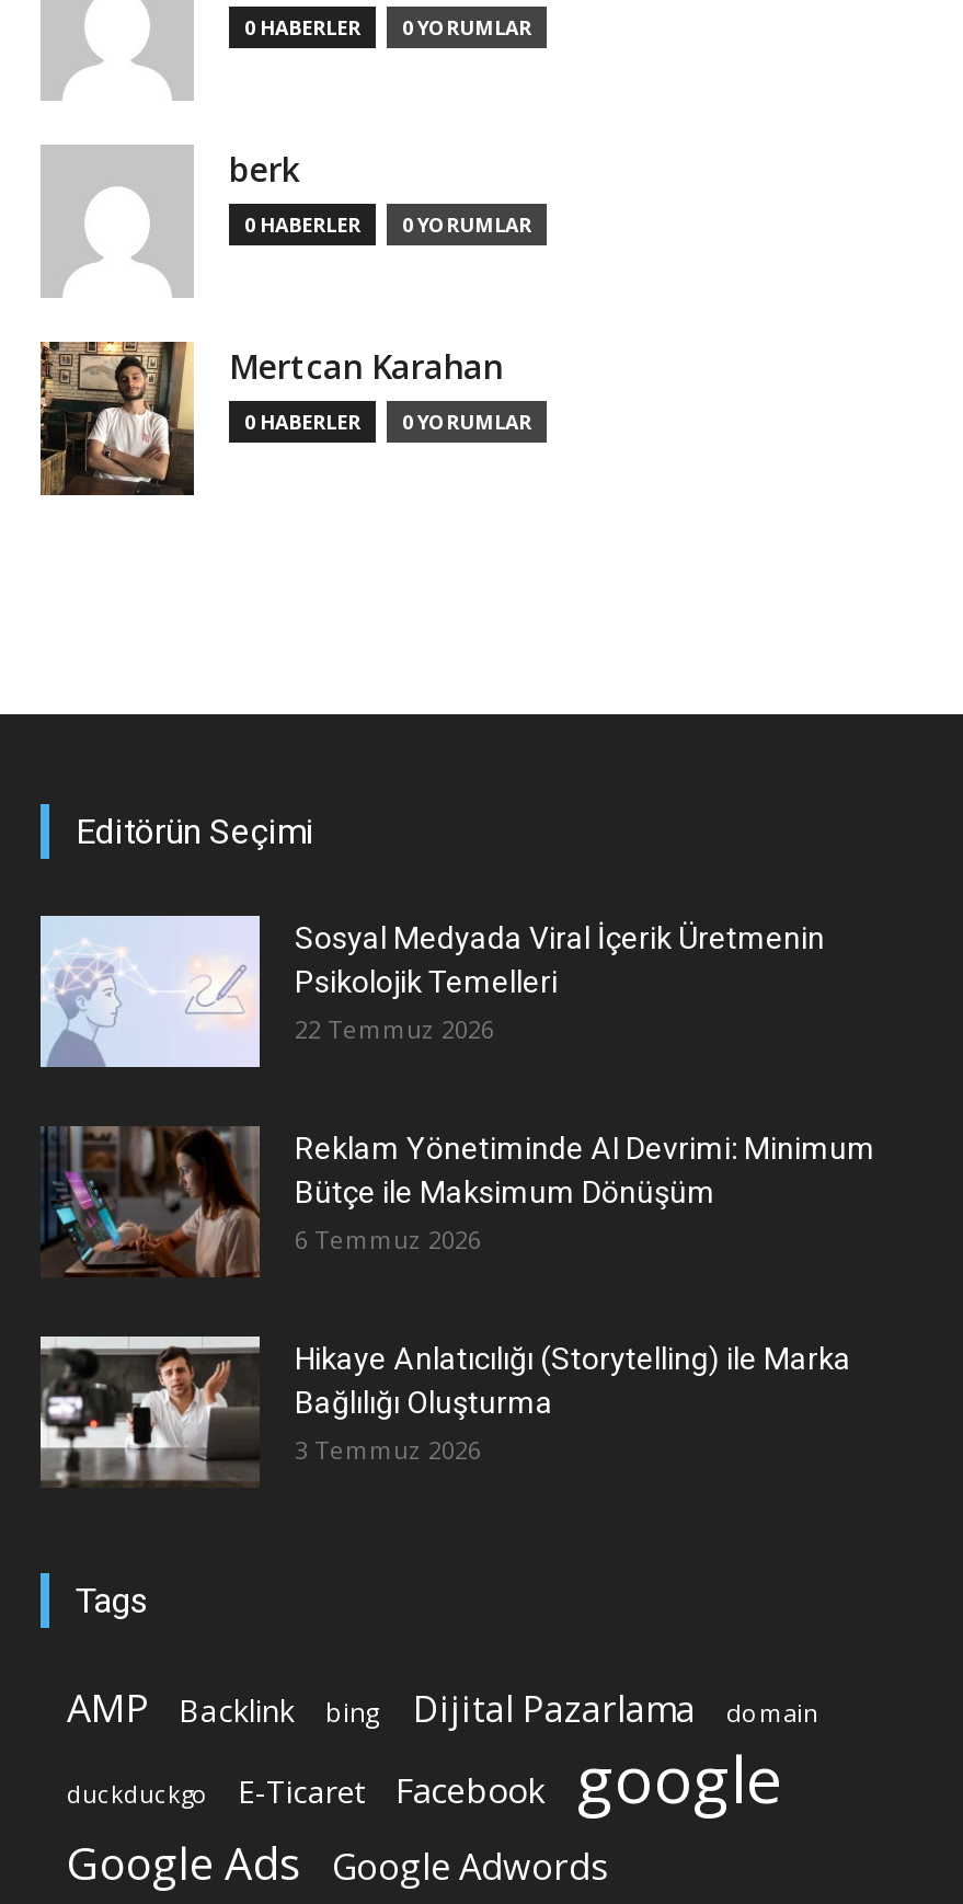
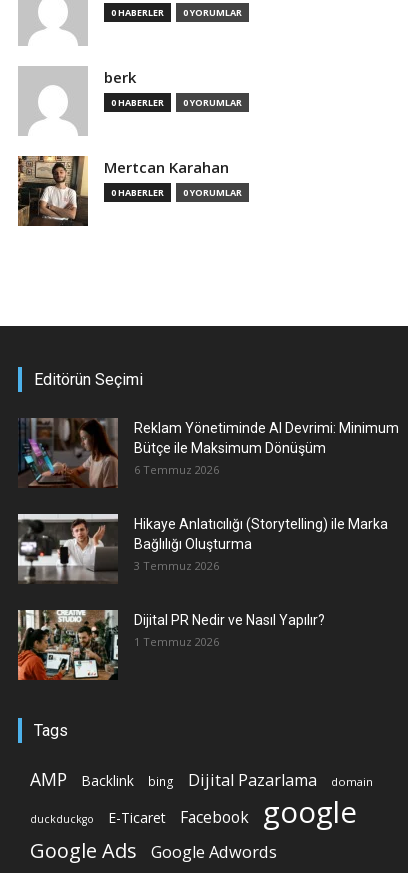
[38,914,825,1069] [image] | Sosyal Medyada Viral İçerik Üretmenin | Psikolojik Temelleri | 22 Temmuz 2026 -> none
moved [38,1122,875,1467] -> [17,416,399,573]: [image] | Reklam Yönetiminde AI Devrimi: Minimum | Bütçe ile Maksimum Dönüşüm | 6 Temmuz 2026 | Hikaye Anlatıcılığı (Storytelling) ile Marka | Bağlılığı Oluşturma | 3 Temmuz 2026
none -> [17,610,325,681] [image] | Dijital PR Nedir ve Nasıl Yapılır? | 1 Temmuz 2026

